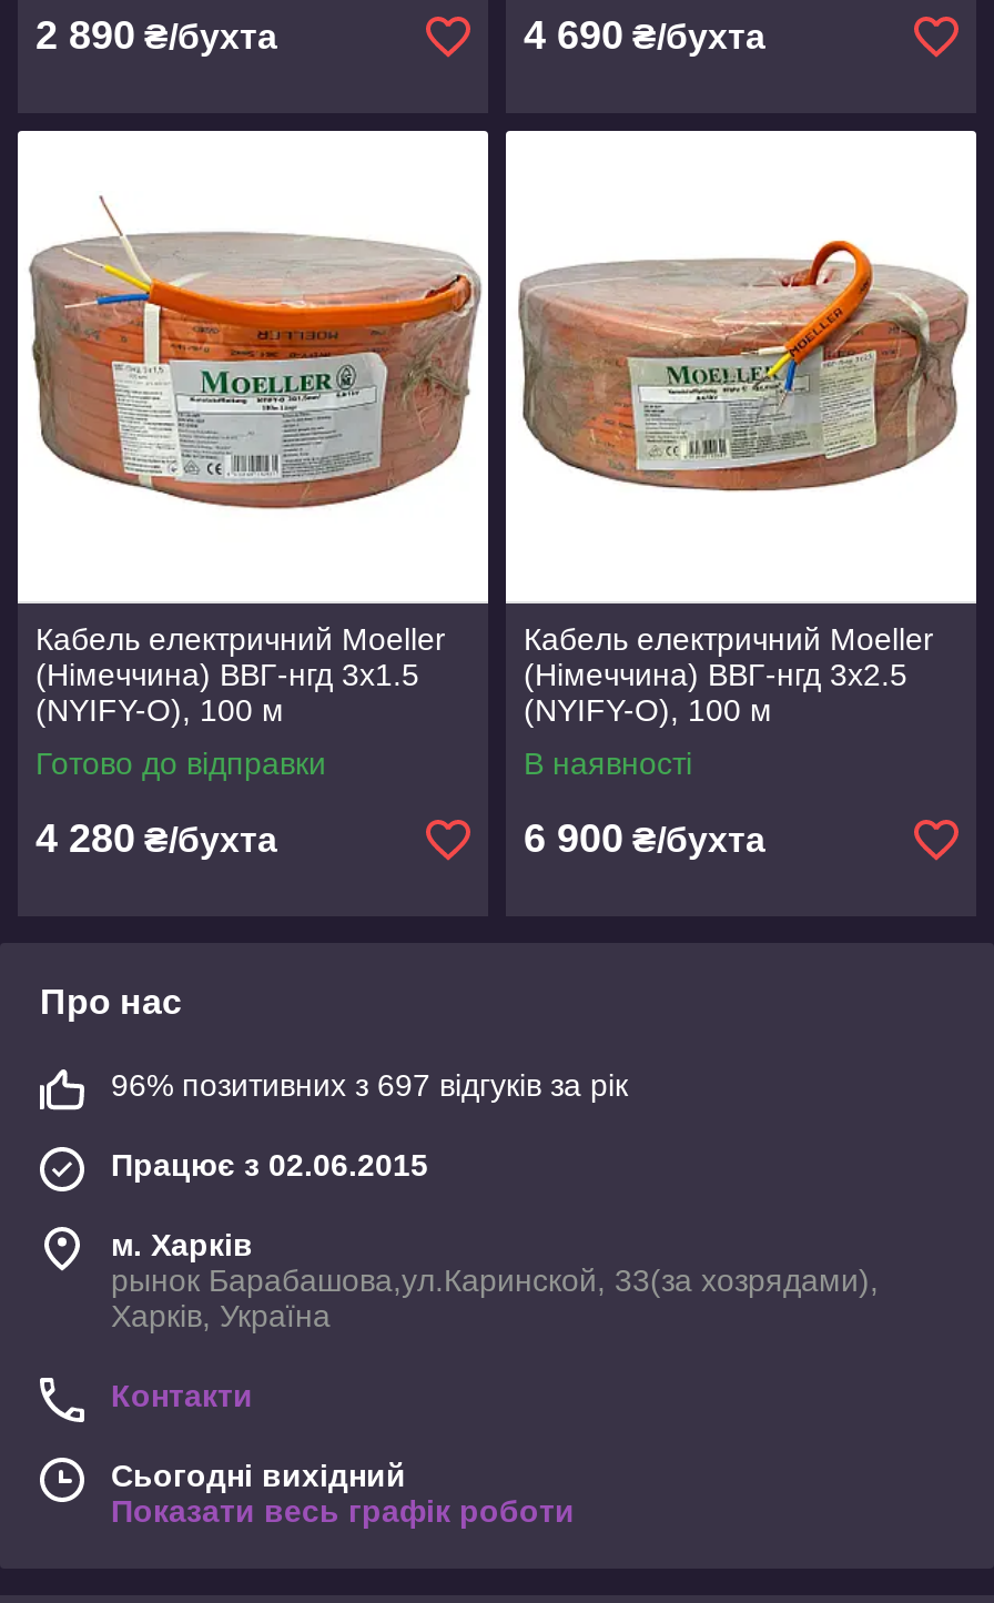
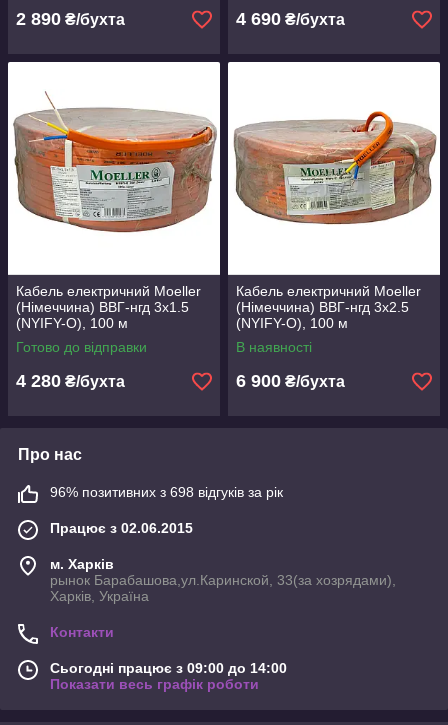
[111,1067,628,1103] 96% позитивних з 697 відгуків за рік -> [50,484,283,500] 96% позитивних з 698 відгуків за рік
[111,1458,406,1493] Сьогодні вихідний -> [50,660,287,676] Сьогодні працює з 09:00 до 14:00

